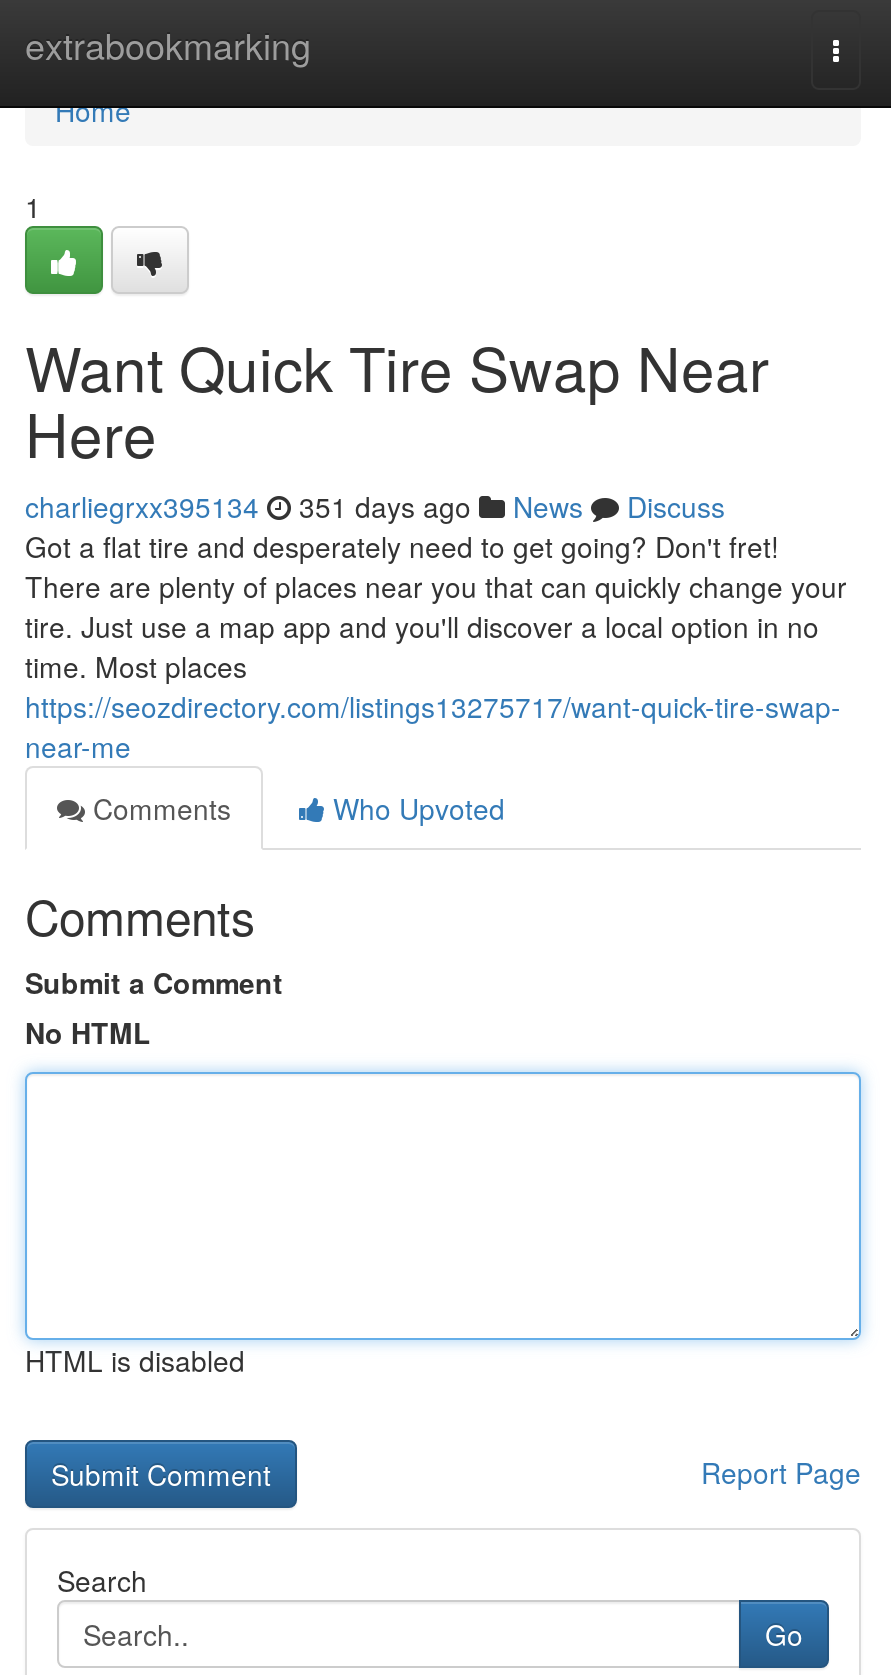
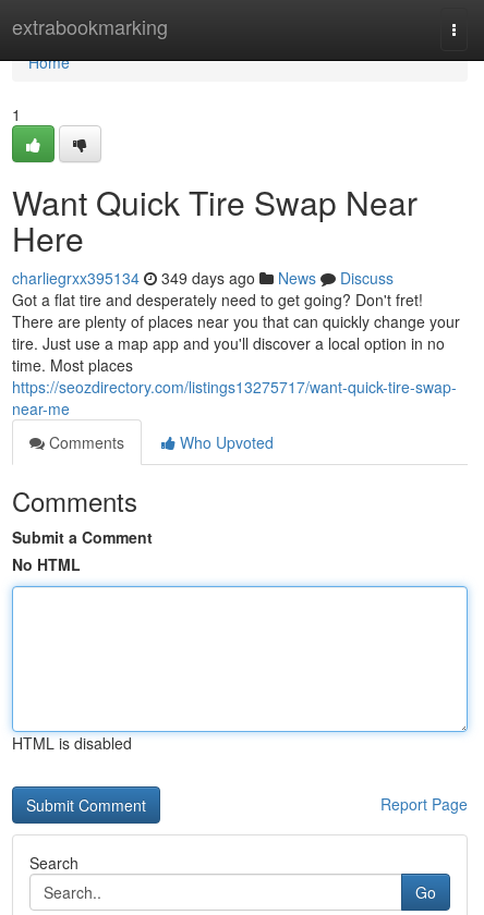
[25,486,725,526] charliegrxx395134 351 days ago News Discuss -> [12,267,394,289] charliegrxx395134 349 days ago News Discuss

